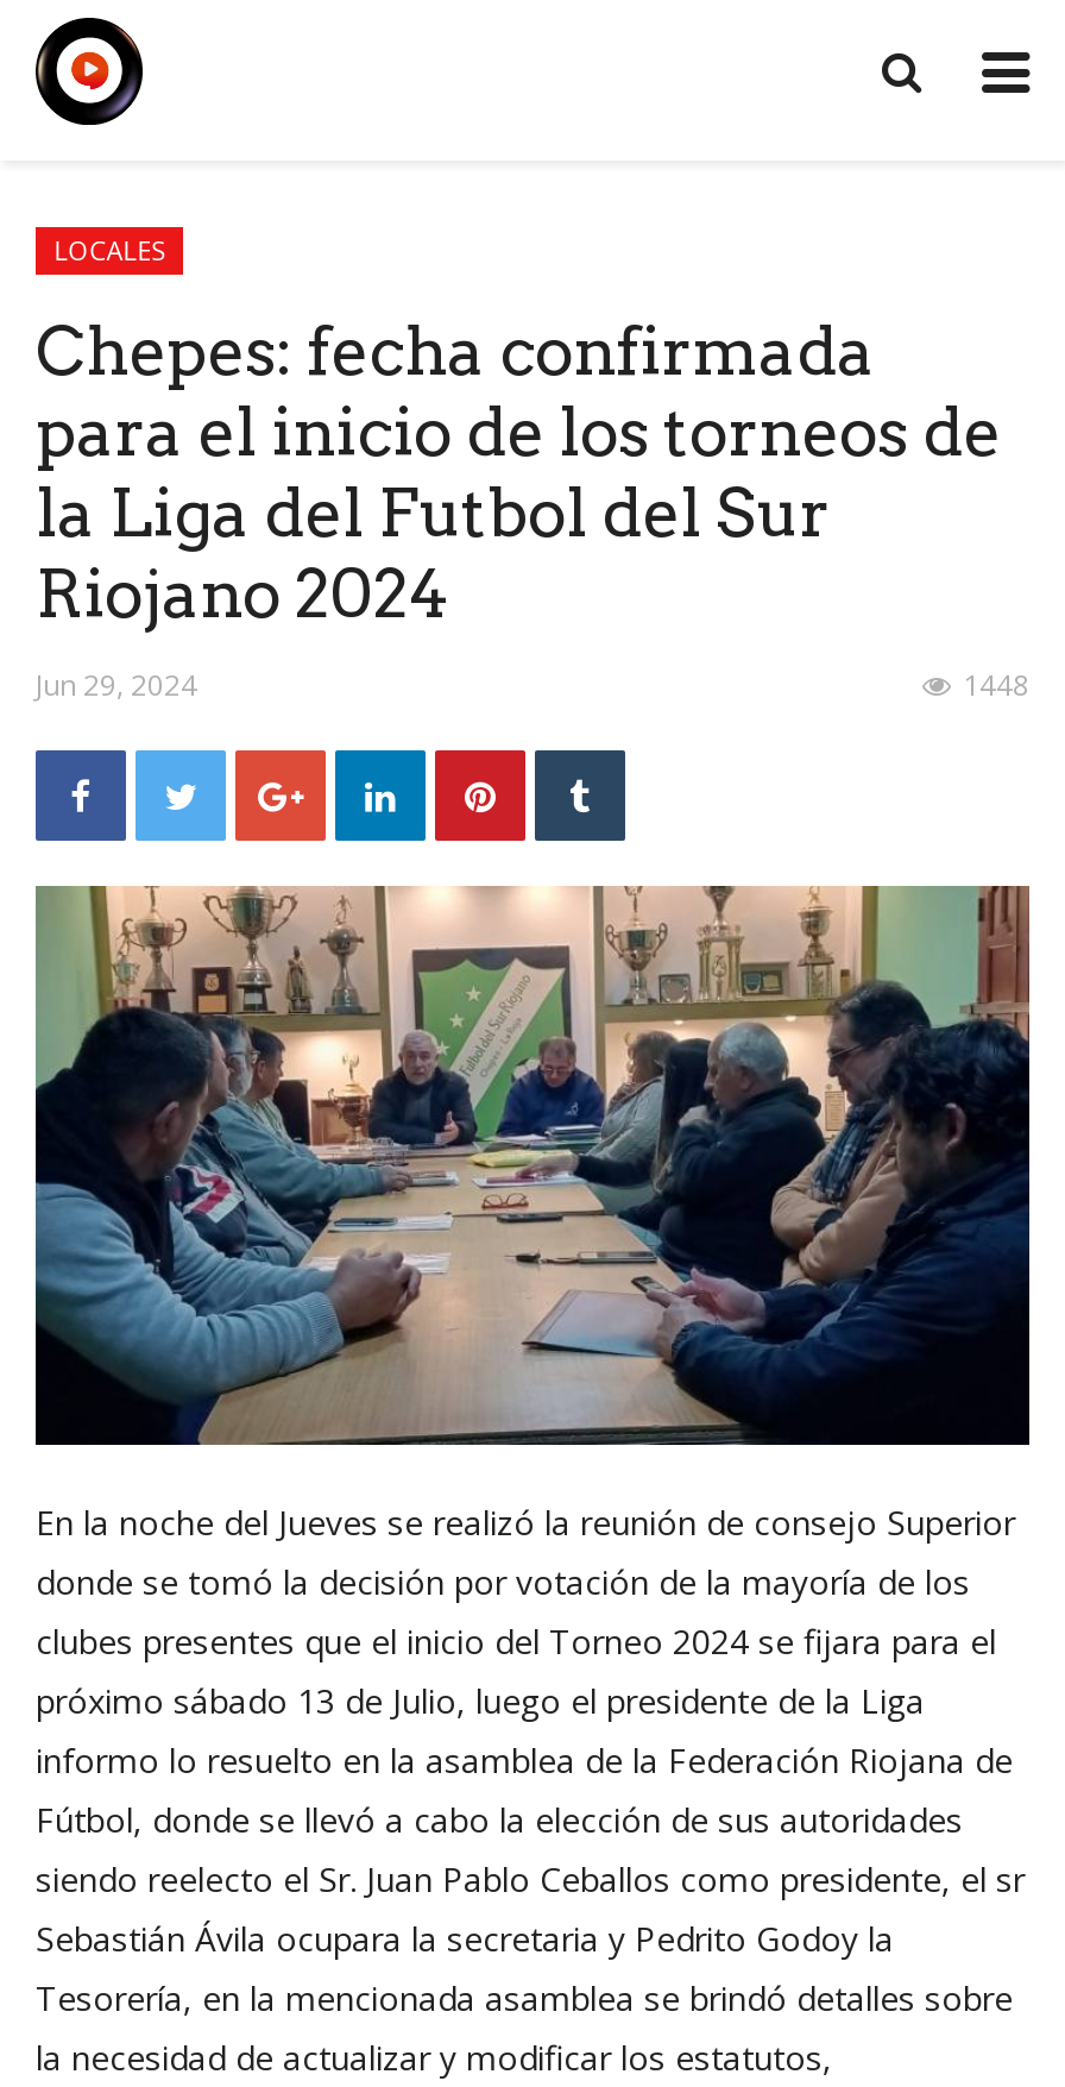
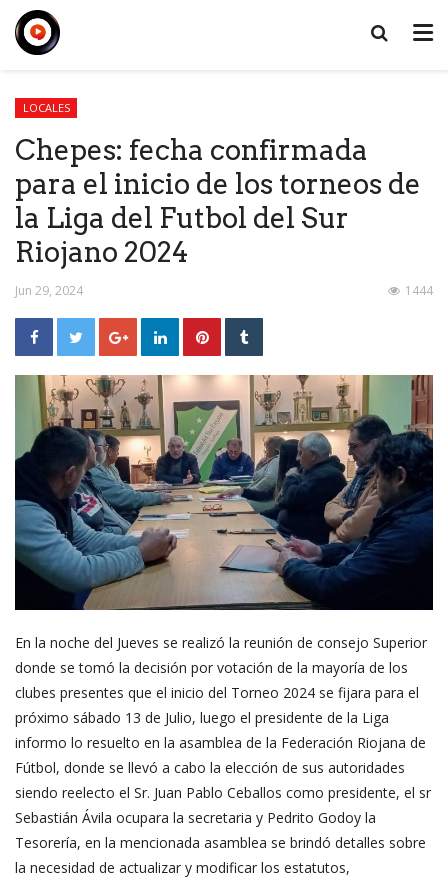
[963,664,1029,705] 1448 -> [405,282,433,299] 1444

